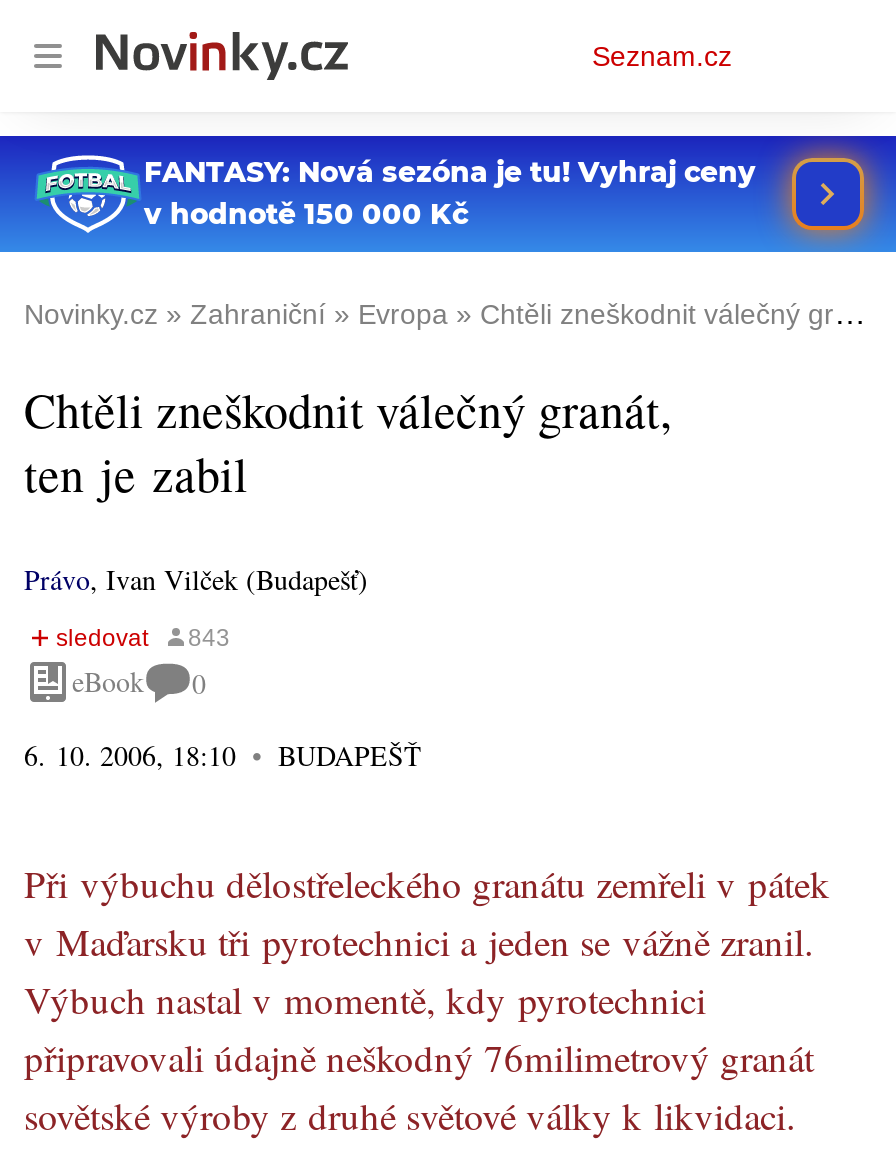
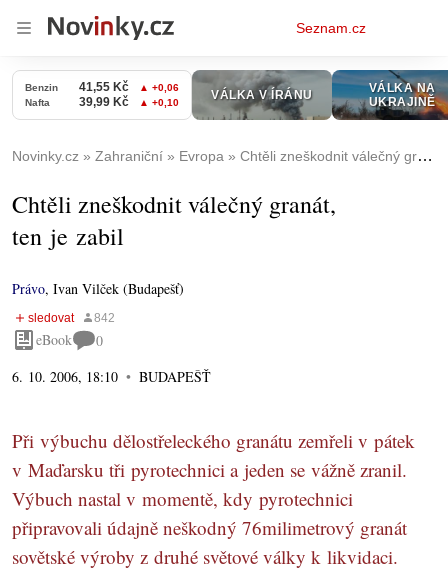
[6,134,890,254] [image] -> [3,68,445,125] [image]

